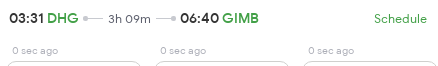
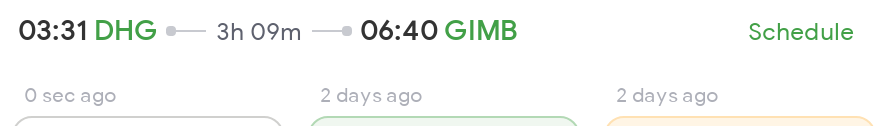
[160,44,206,57] 0 sec ago -> [320,82,422,108] 2 days ago
[308,44,354,57] 0 sec ago -> [616,82,718,108] 2 days ago

